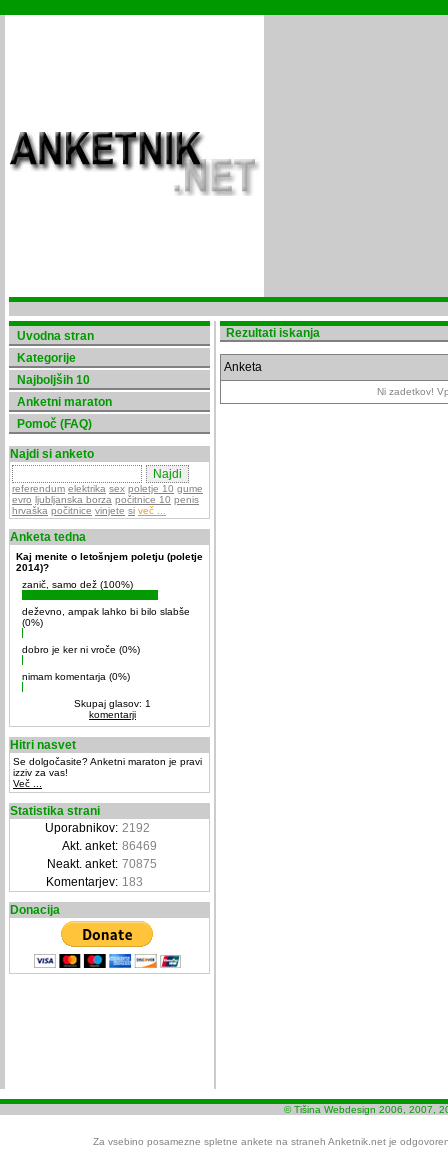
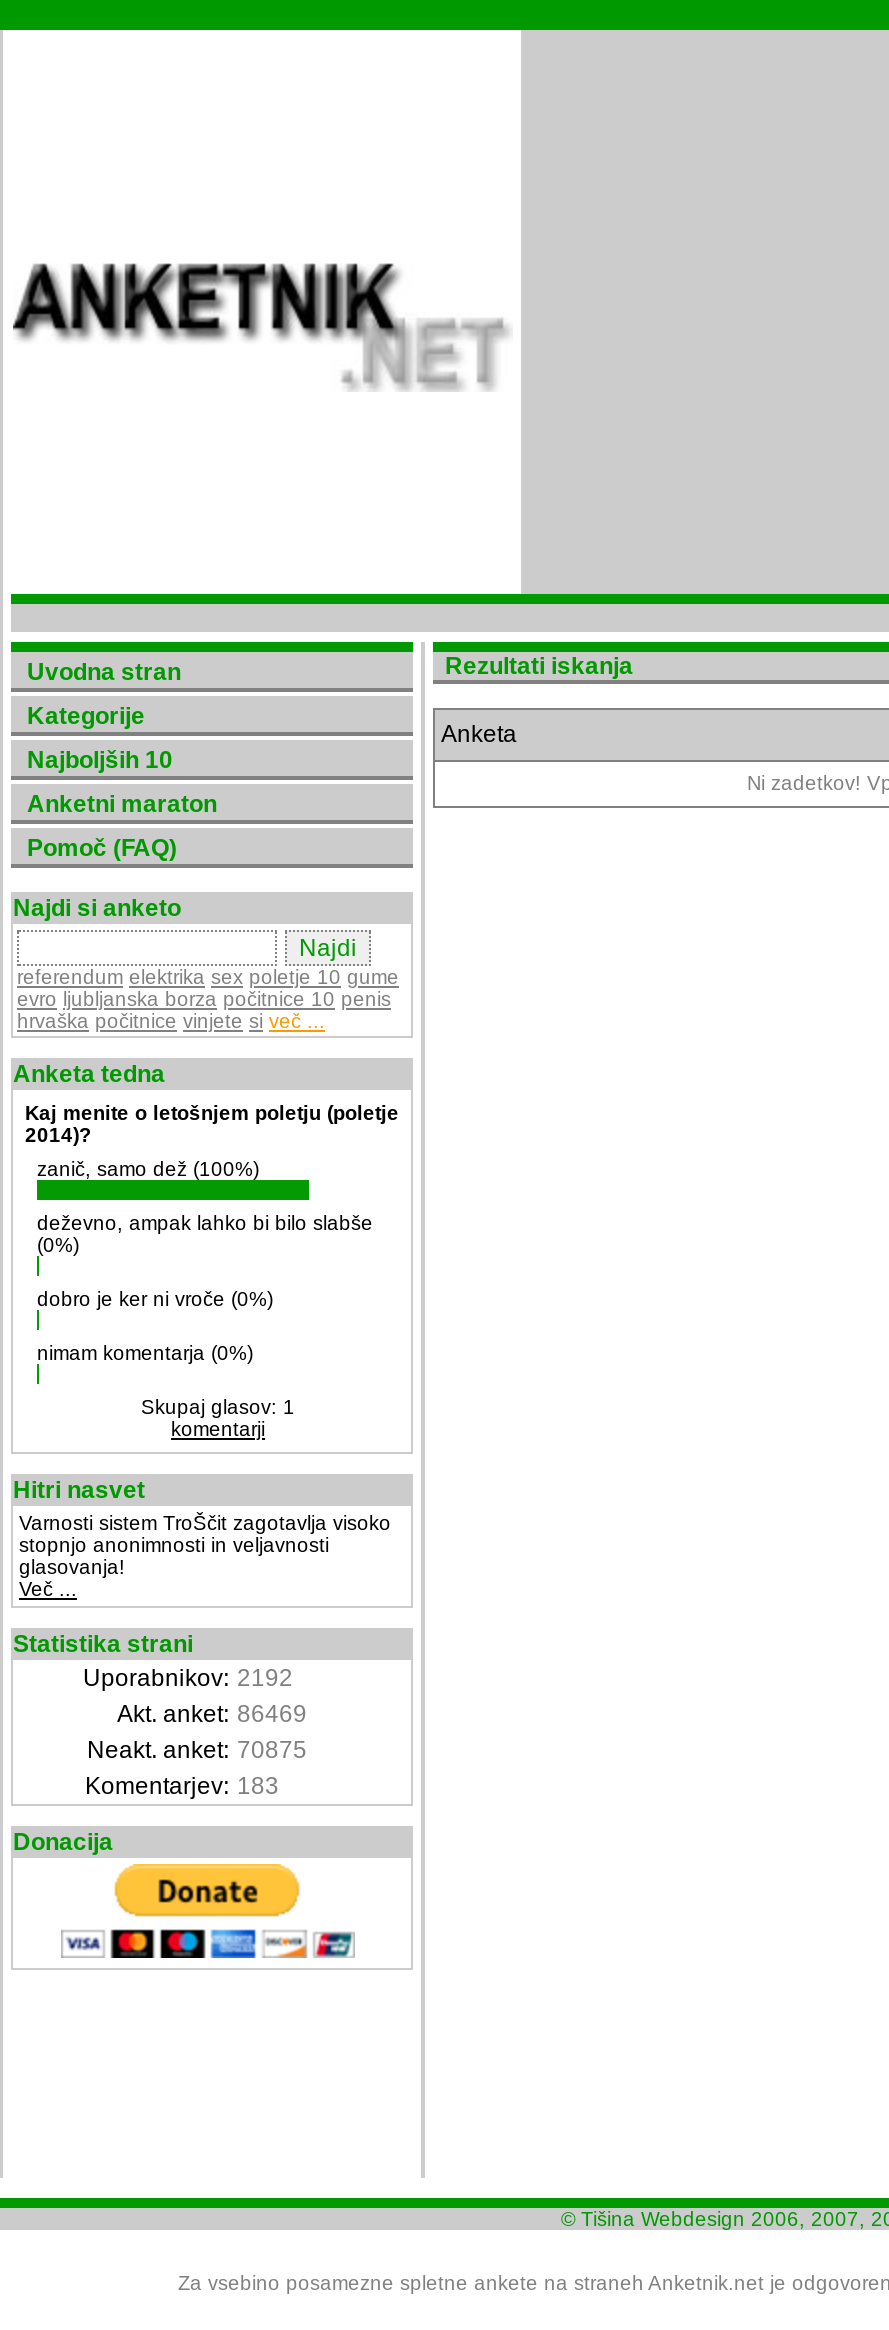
[13,756,202,778] Se dolgočasite? Anketni maraton je pravi | izziv za vas! -> [19,1512,391,1578] Varnosti sistem TroŠčit zagotavlja visoko | stopnjo anonimnosti in veljavnosti | glasovanja!

